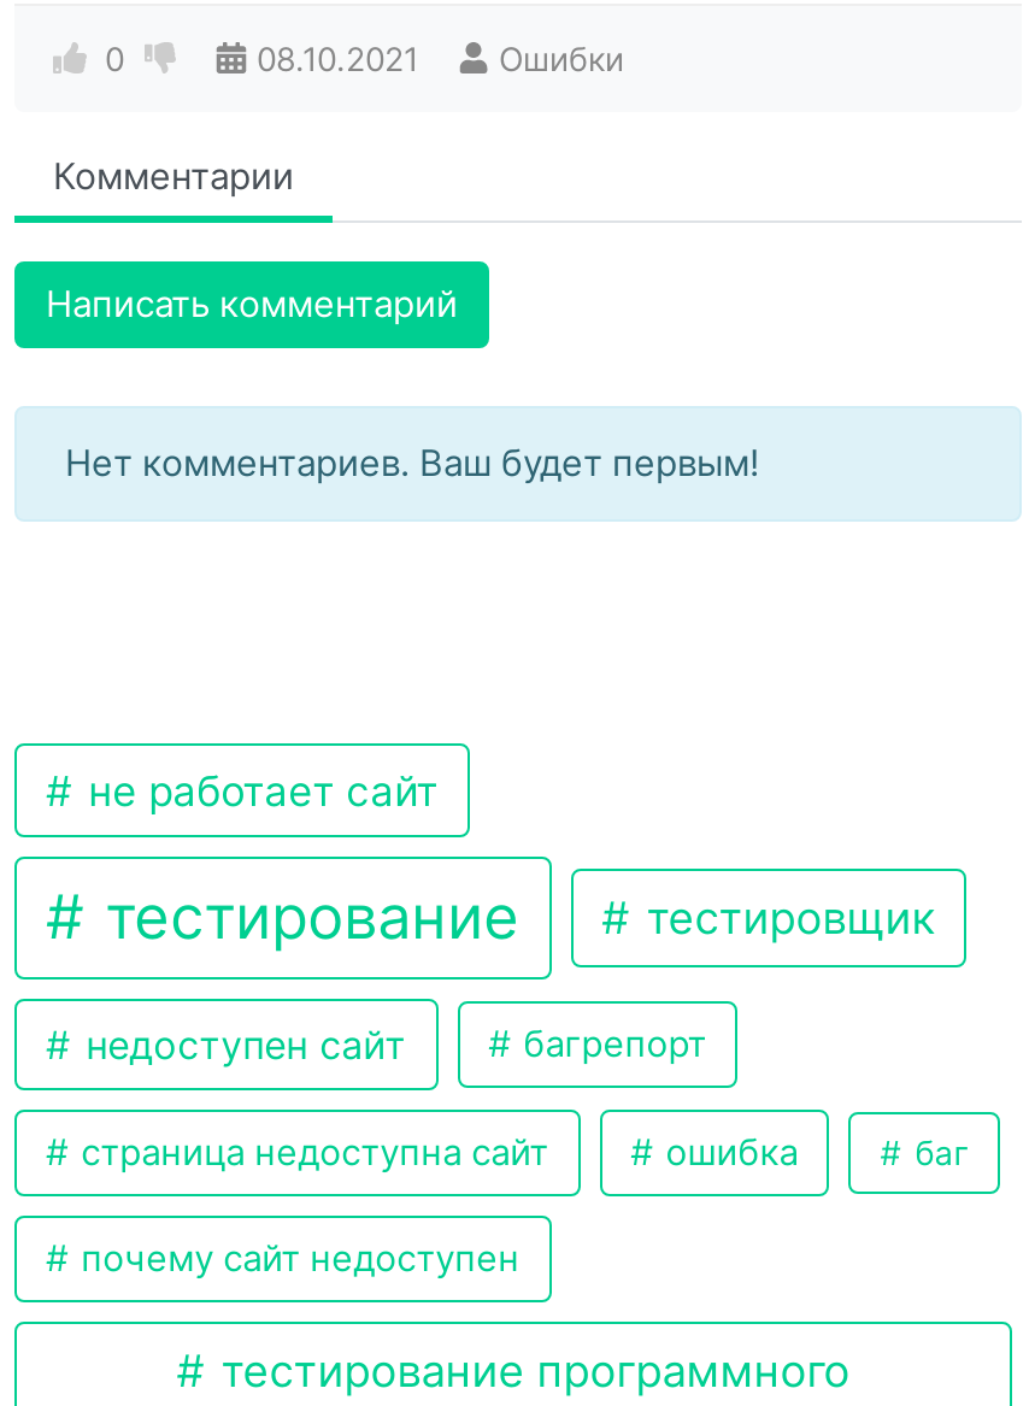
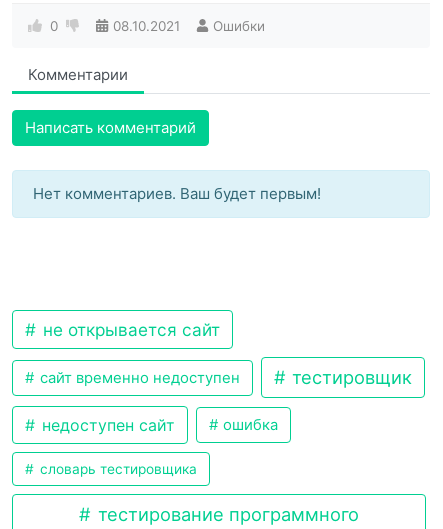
[76,765,438,816] не работает сайт -> [38,319,220,340] не открывается сайт
[88,881,520,953] тестирование -> [36,368,240,386] сайт временно недоступен
[71,1023,707,1175] багрепорт | страница недоступна сайт -> none
[71,1134,968,1281] баг | почему сайт недоступен -> [36,461,197,477] словарь тестировщика

